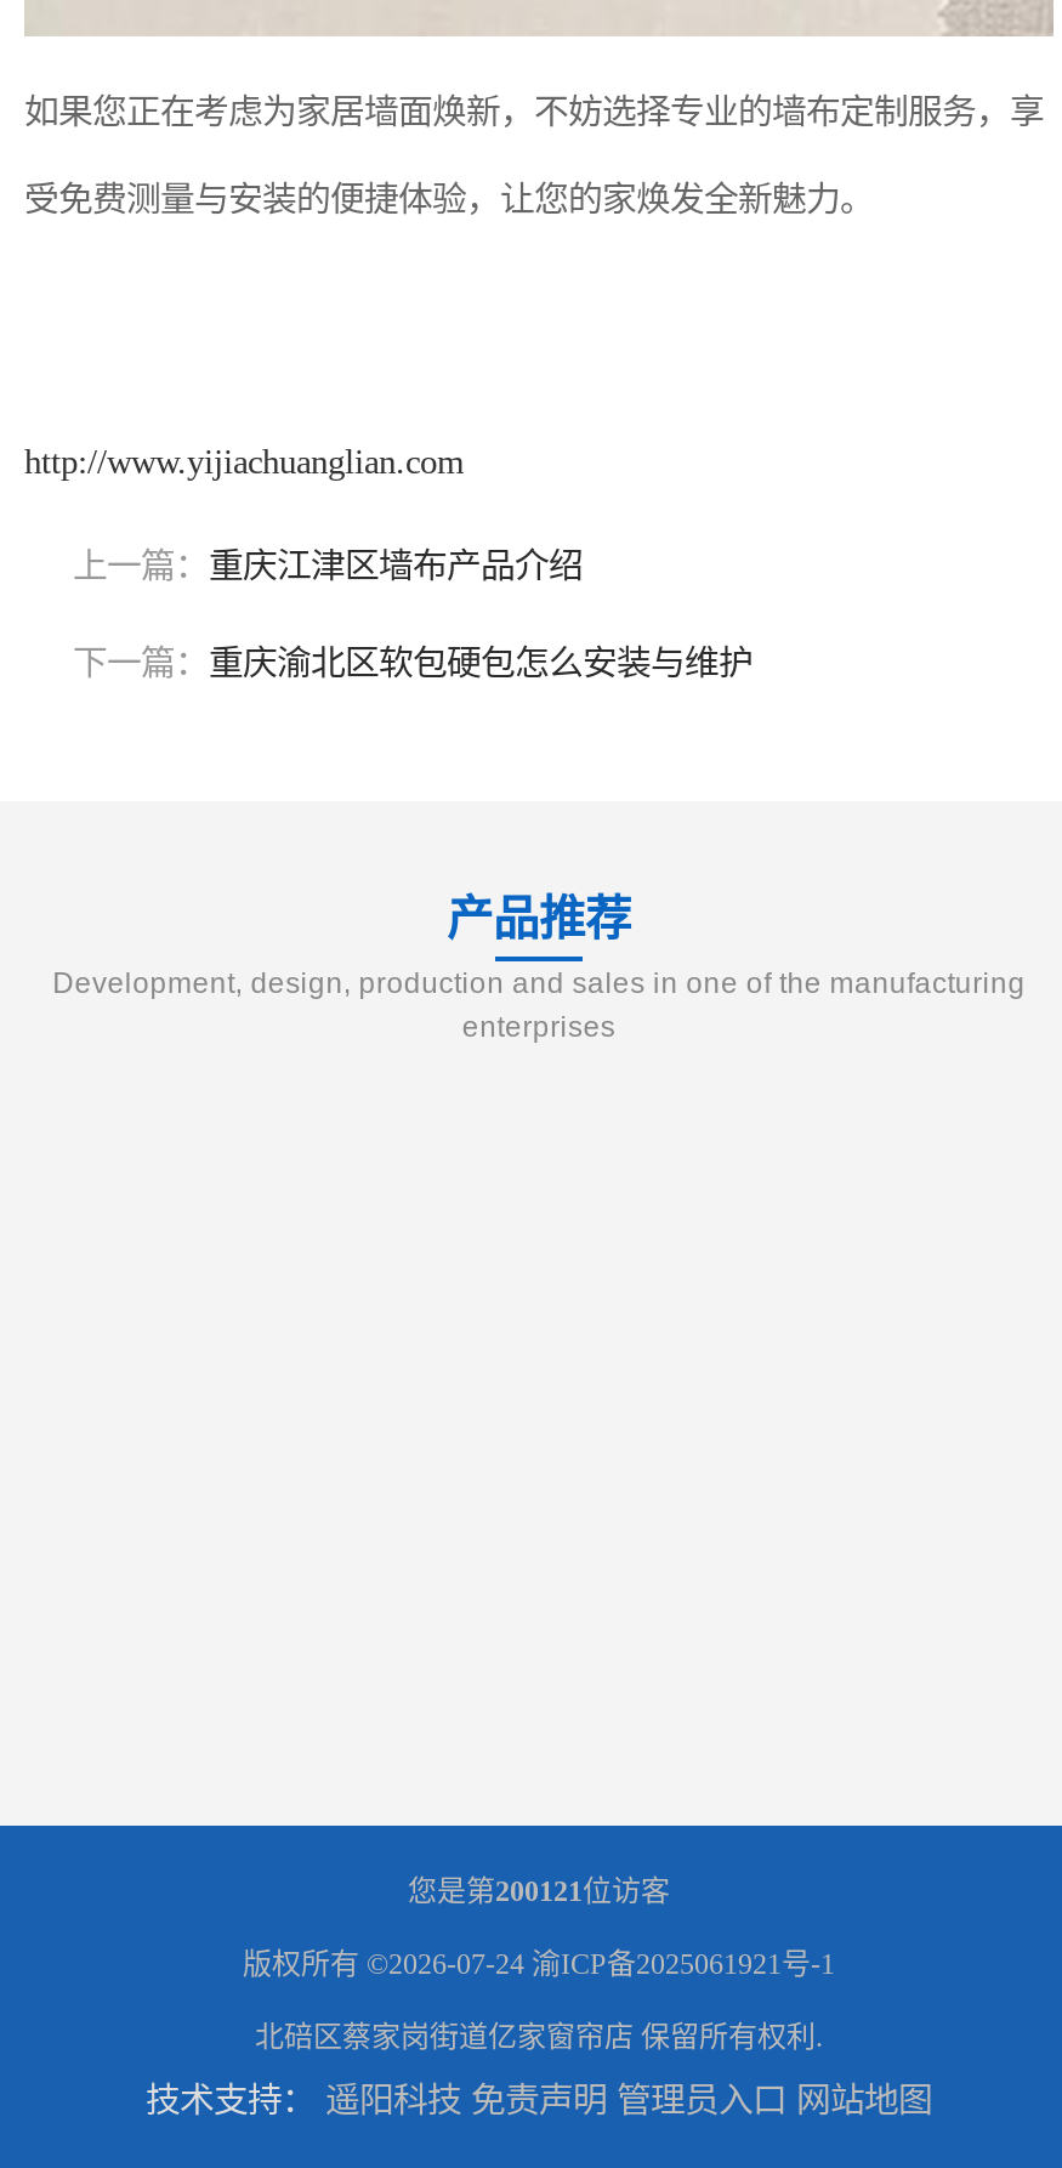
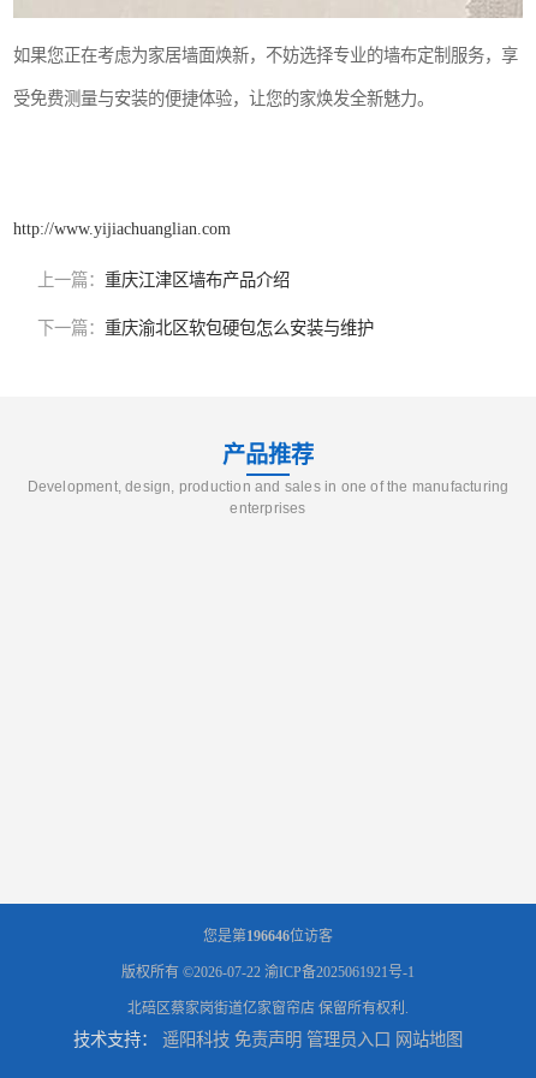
[408,1874,670,1908] 您是第200121位访客 -> [203,928,333,945] 您是第196646位访客
[243,1947,835,1981] 版权所有 ©2026-07-24渝ICP备2025061921号-1 -> [121,964,415,981] 版权所有 ©2026-07-22渝ICP备2025061921号-1

